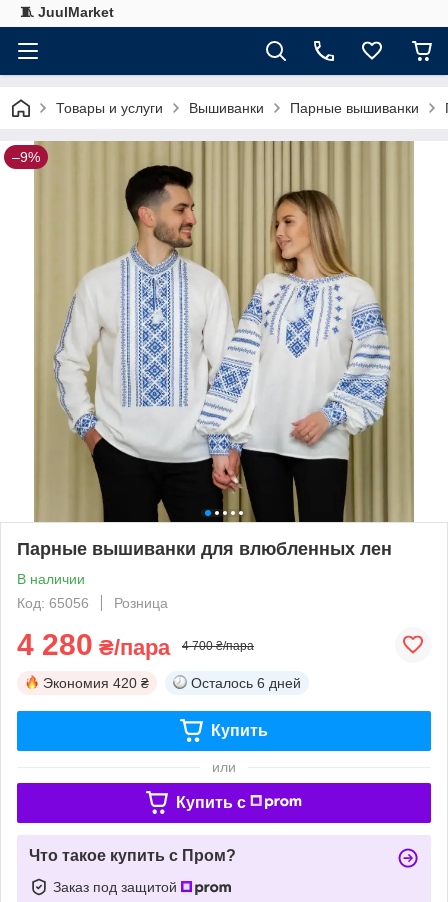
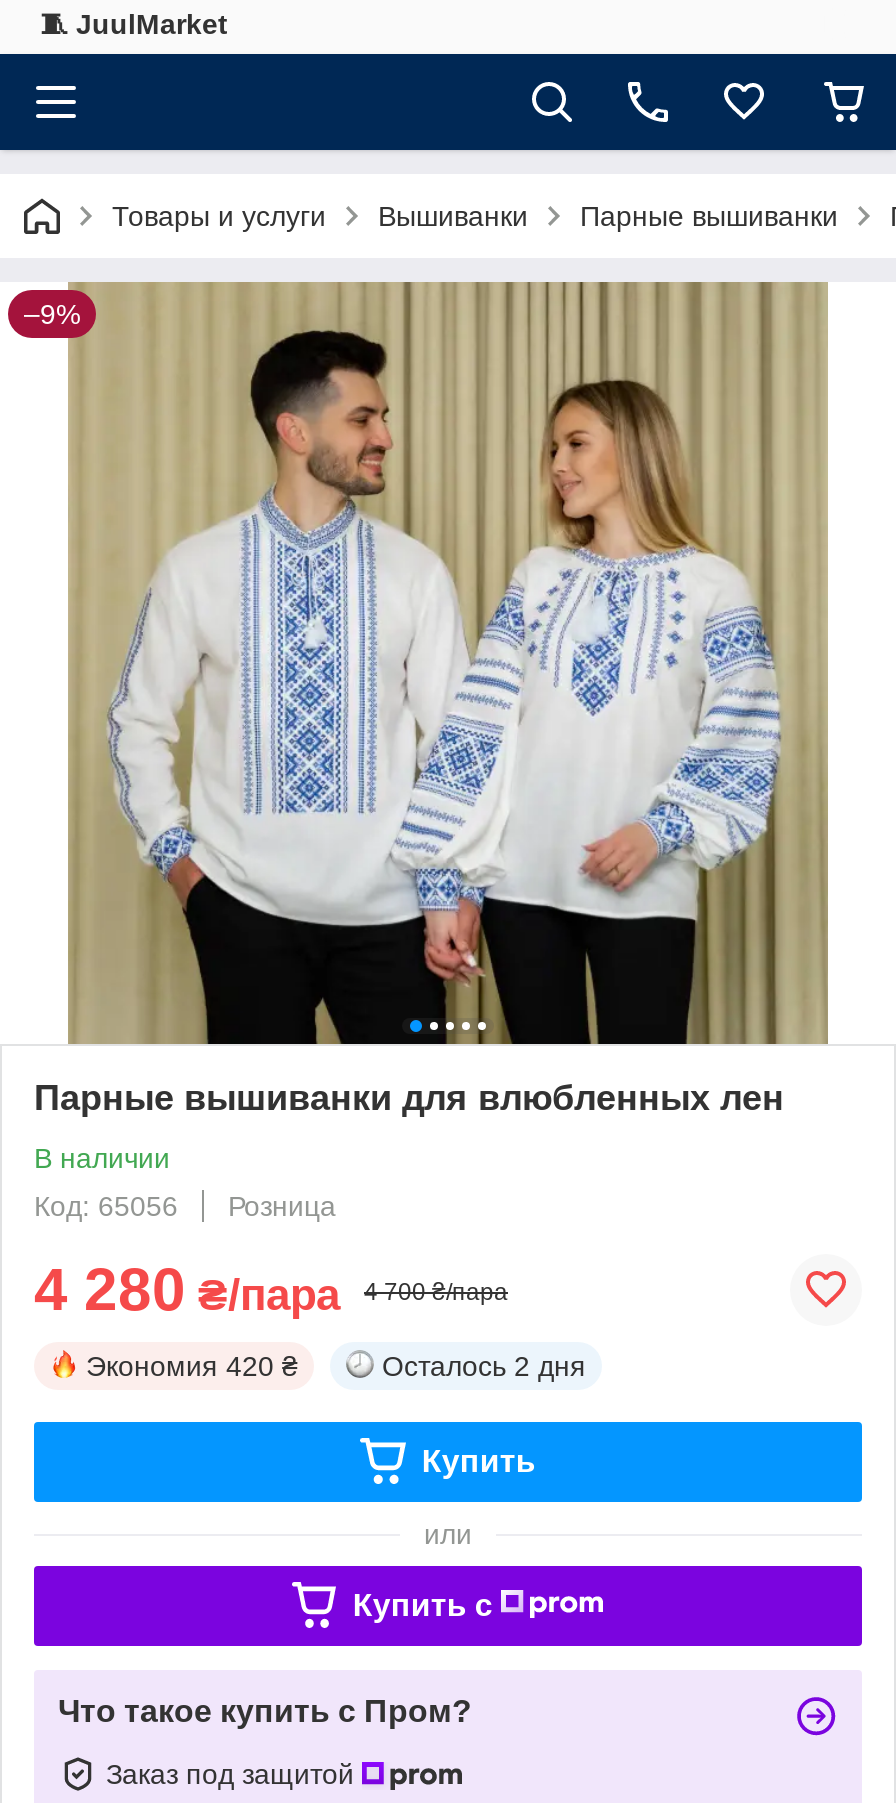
[191,675,301,691] Осталось 6 дней -> [382,1350,586,1382] Осталось 2 дня

